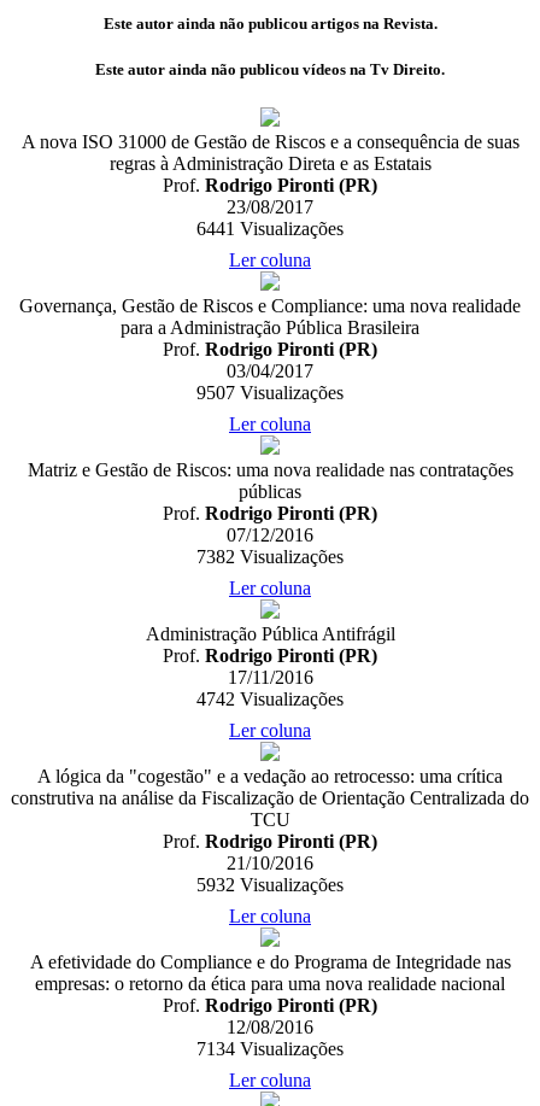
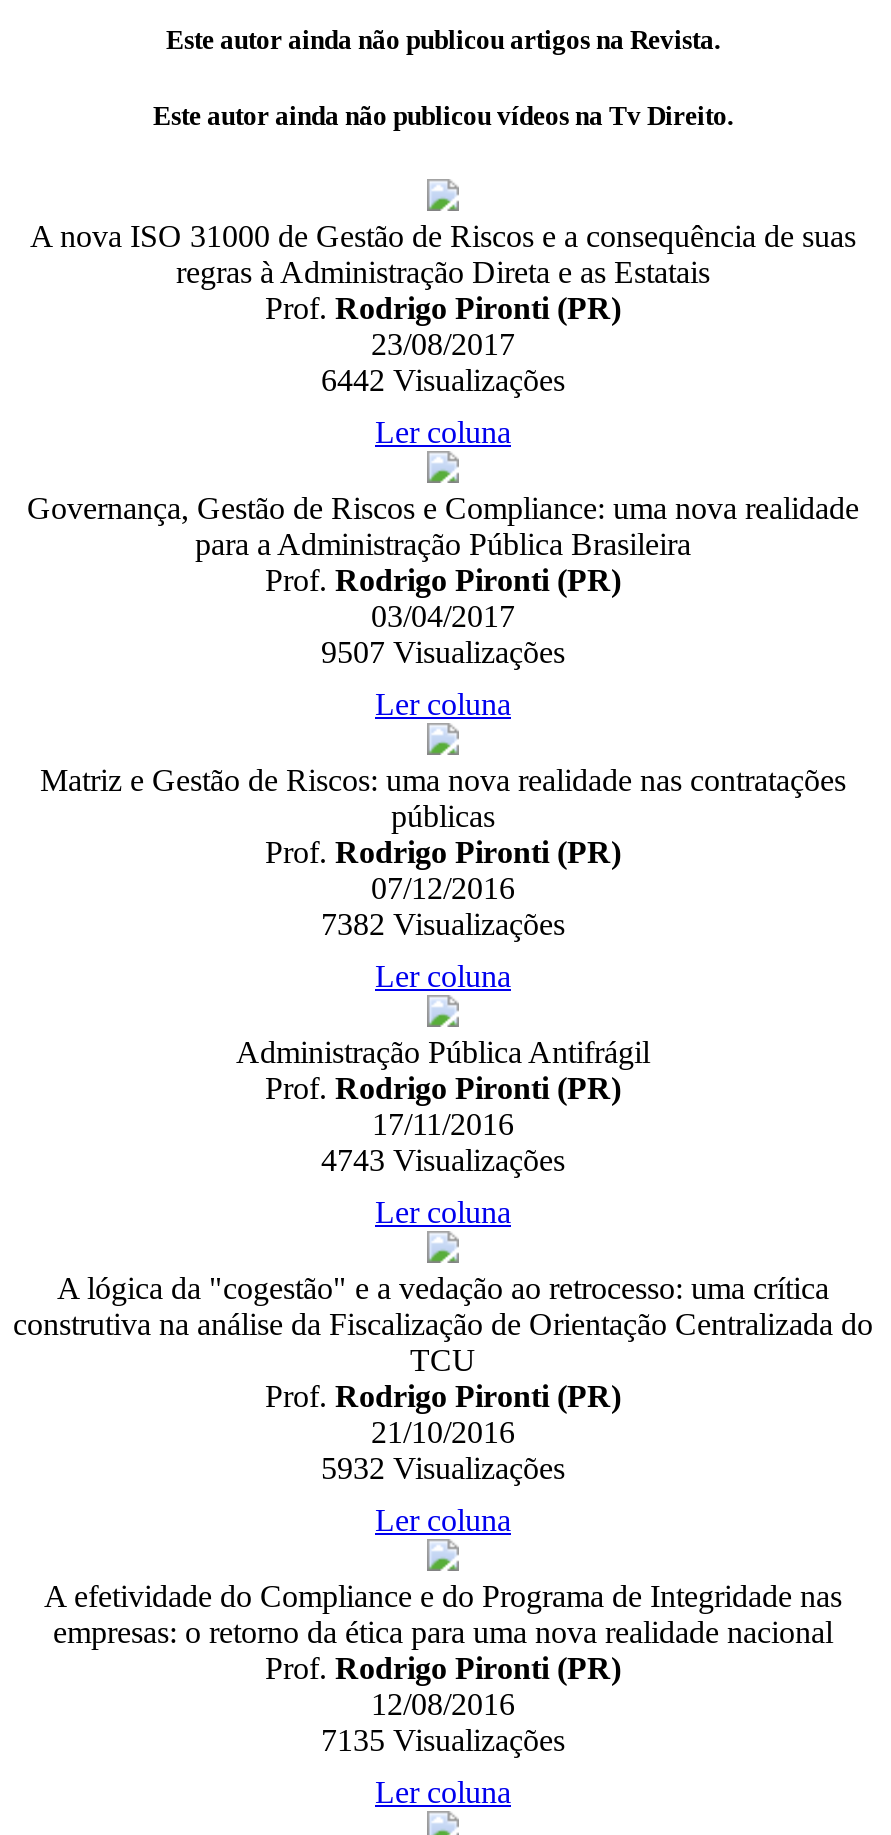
[196,218,344,238] 6441 Visualizações -> [321,362,565,396] 6442 Visualizações
[196,688,344,709] 4742 Visualizações -> [321,1142,565,1176] 4743 Visualizações
[196,1038,344,1059] 7134 Visualizações -> [321,1722,565,1756] 7135 Visualizações

